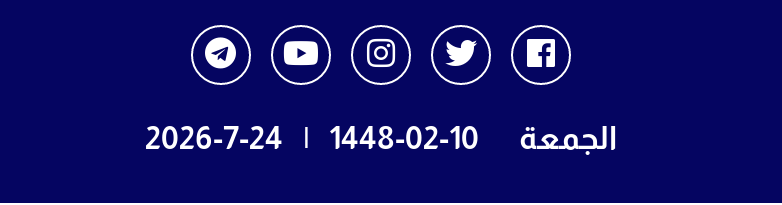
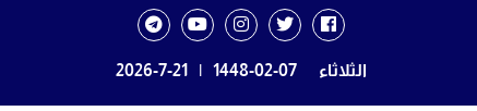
[145,121,283,155] 2026-7-24 -> [116,61,188,79] 2026-7-21
[329,121,617,155] الجمعة | 1448-02-10 -> [213,61,367,79] الثلاثاء | 1448-02-07

